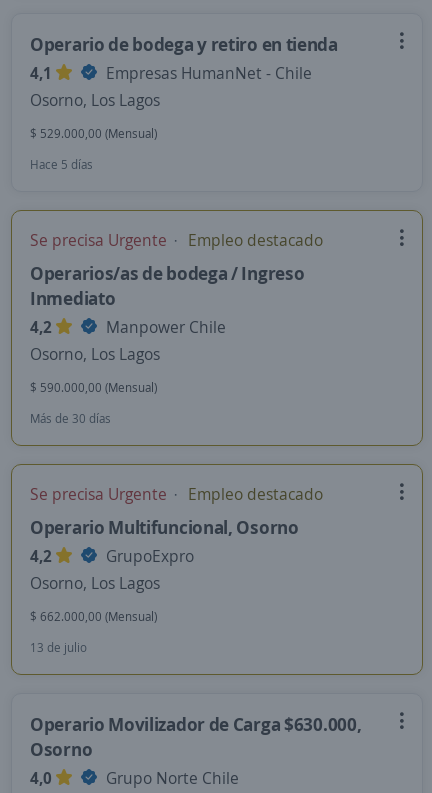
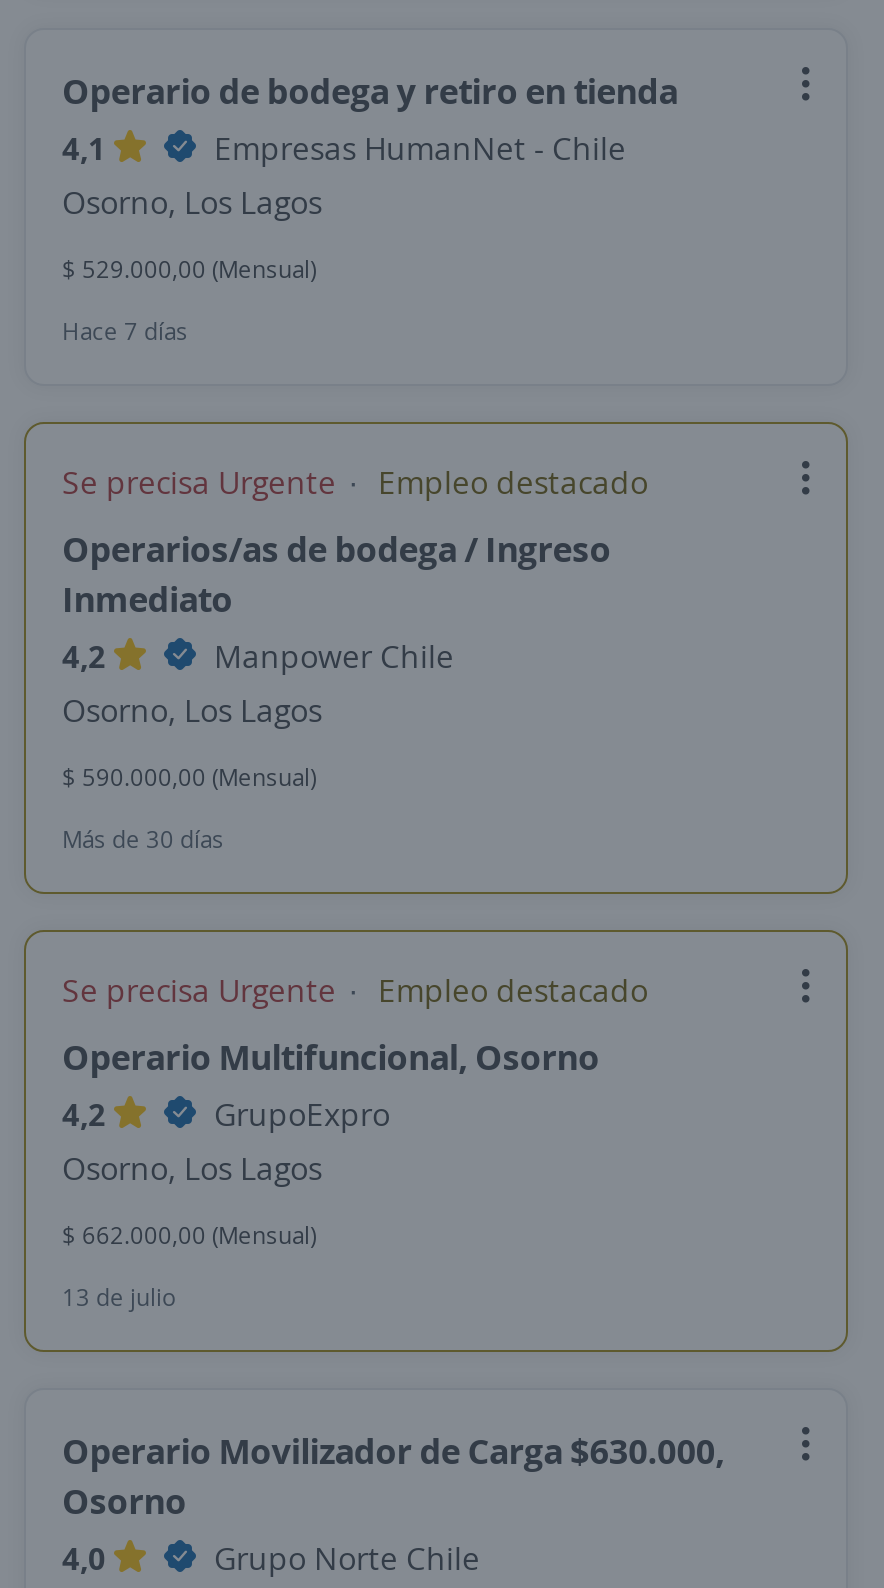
[30,156,93,173] Hace 5 días -> [62,314,188,348] Hace 7 días

